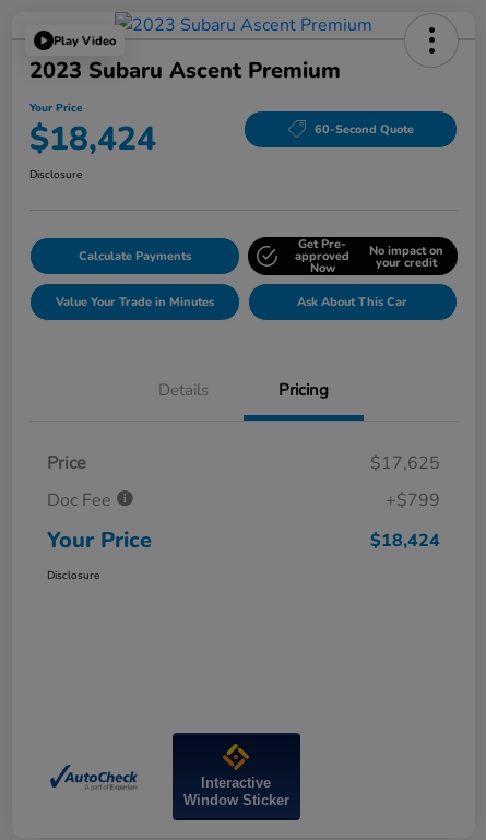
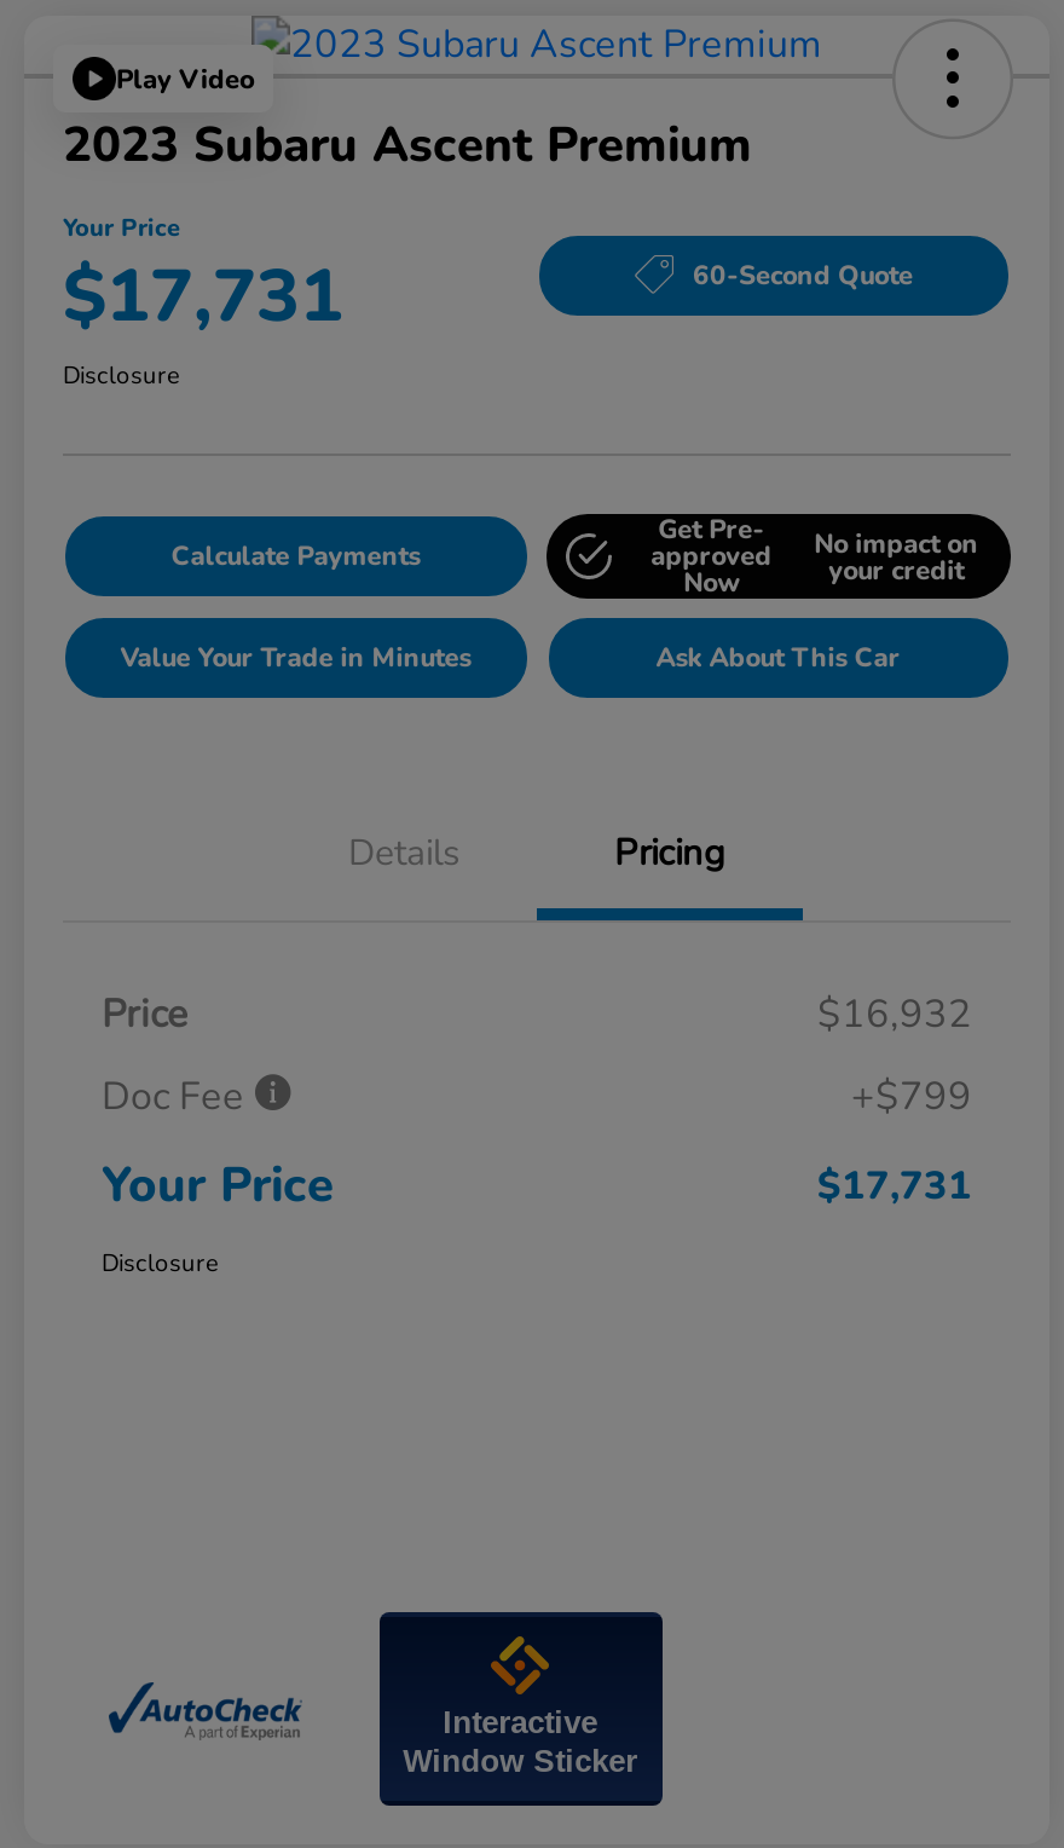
[29,117,156,162] $18,424 -> [63,248,343,348] $17,731
[370,451,440,475] $17,625 -> [817,989,972,1042] $16,932
[370,529,440,553] $18,424 -> [817,1160,972,1214] $17,731

